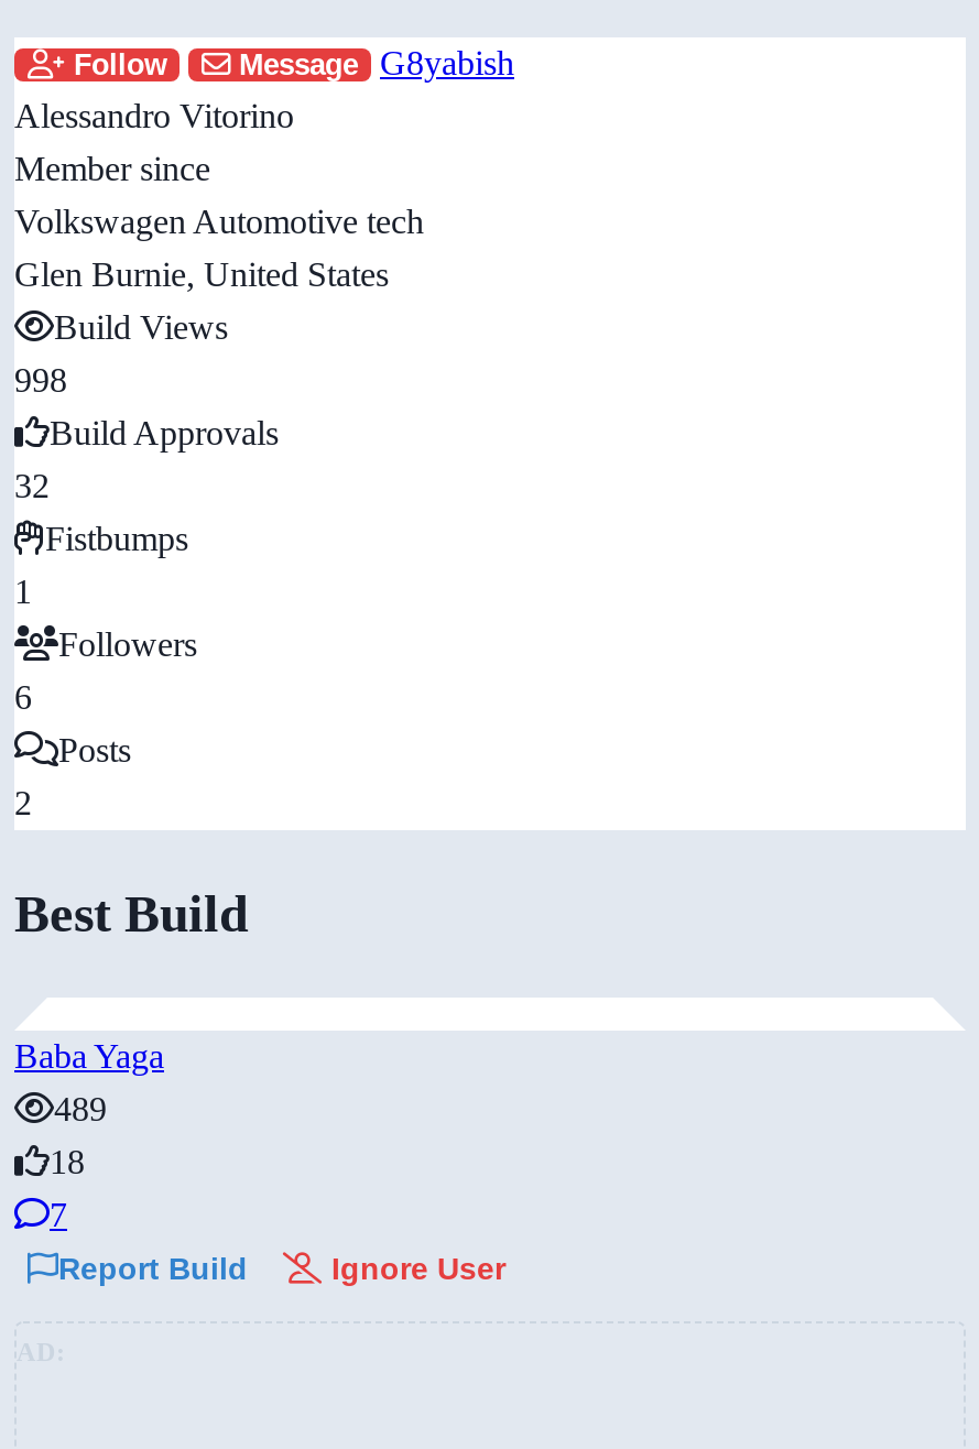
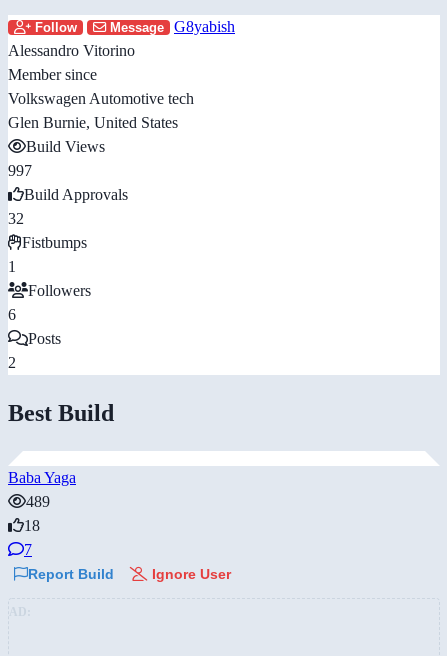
[14,360,67,398] 998 -> [8,162,32,179] 997

